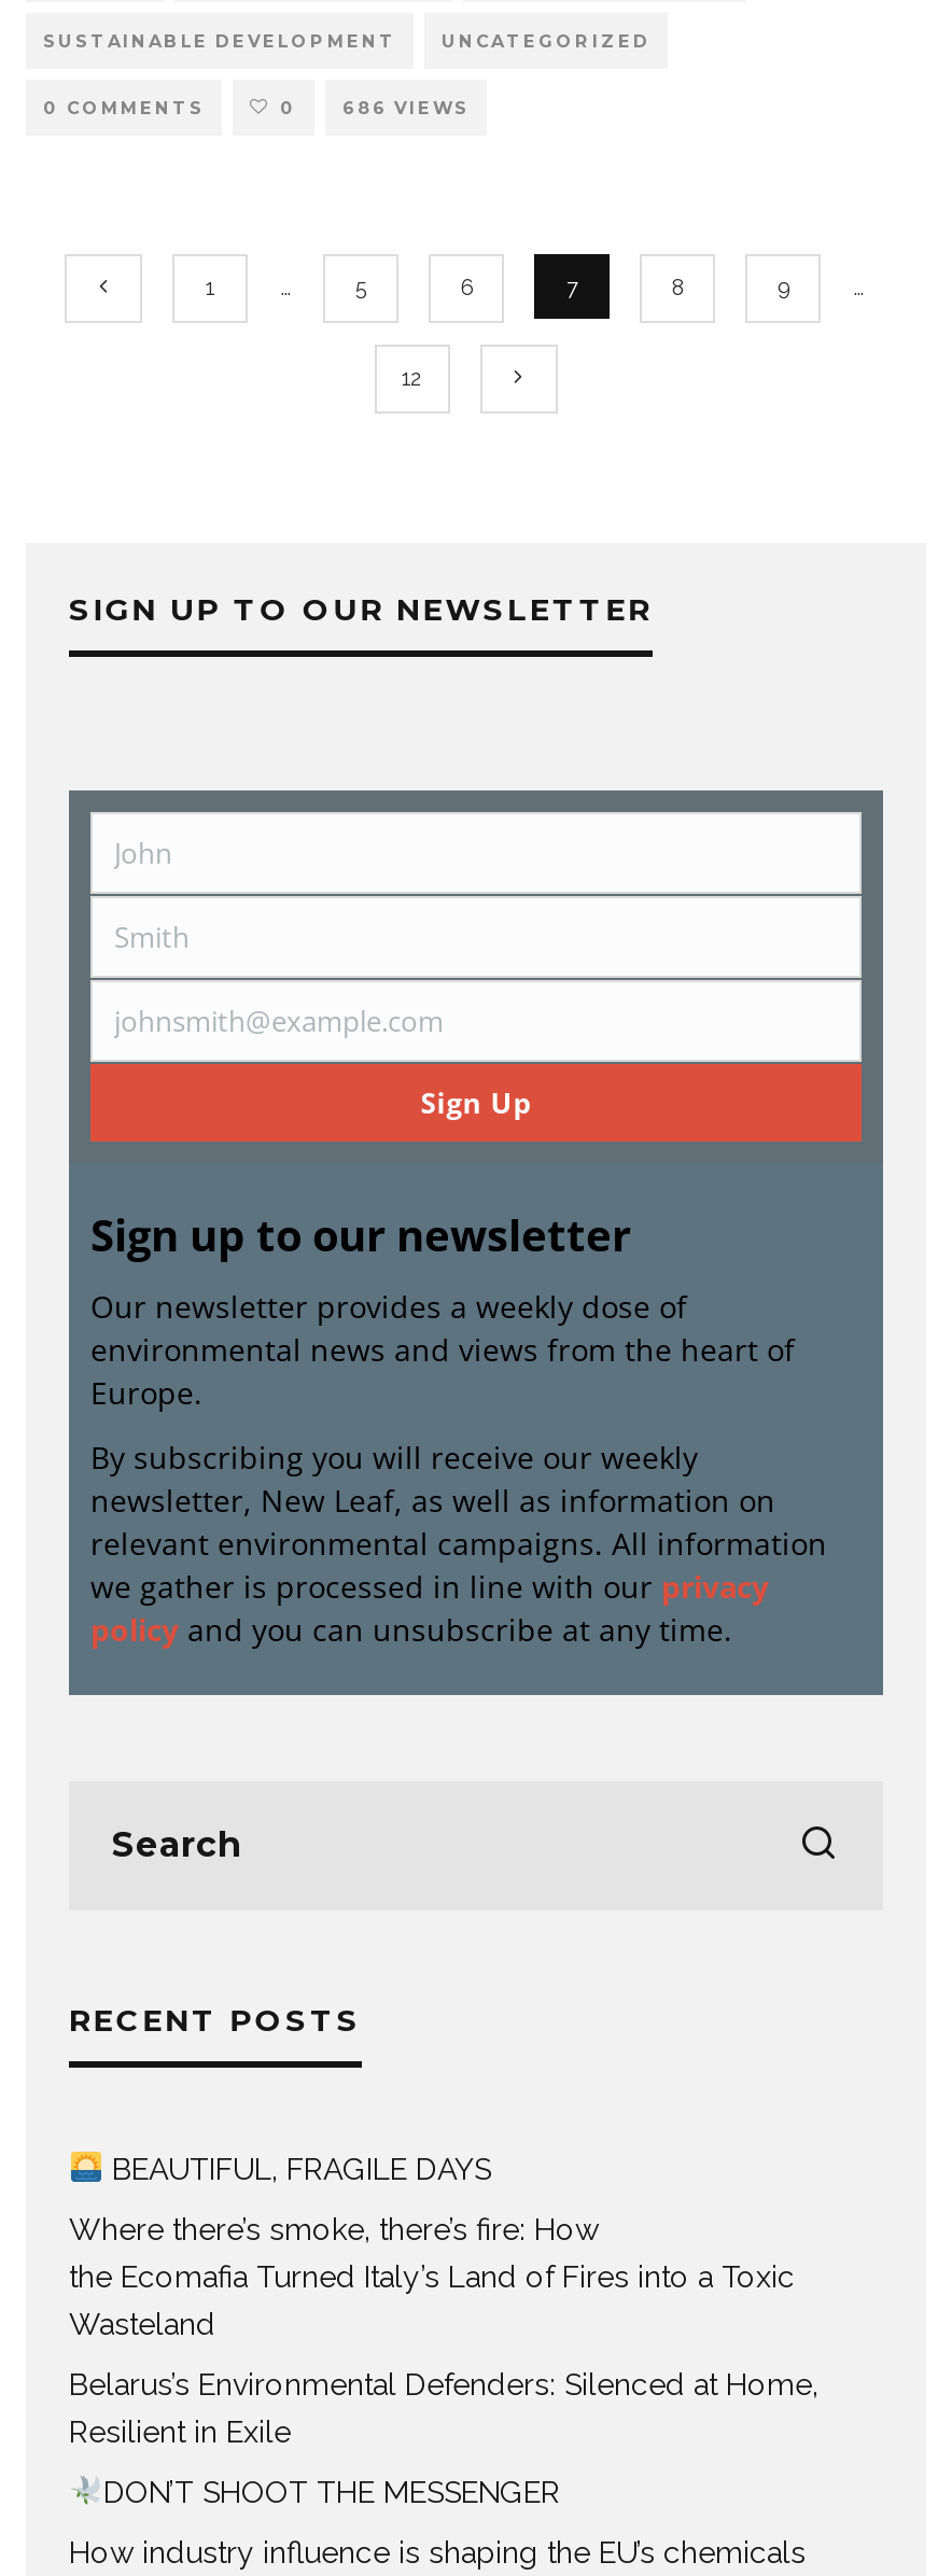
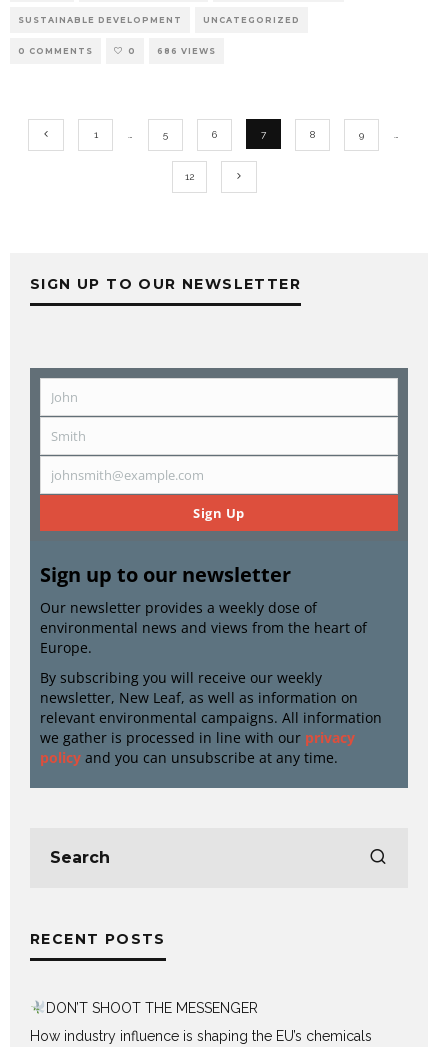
[69,2151,818,2448] BEAUTIFUL, FRAGILE DAYS | Where there’s smoke, there’s fire: How | the Ecomafia Turned Italy’s Land of Fires into a Toxic | Wasteland | Belarus’s Environmental Defenders: Silenced at Home, | Resilient in Exile -> none

